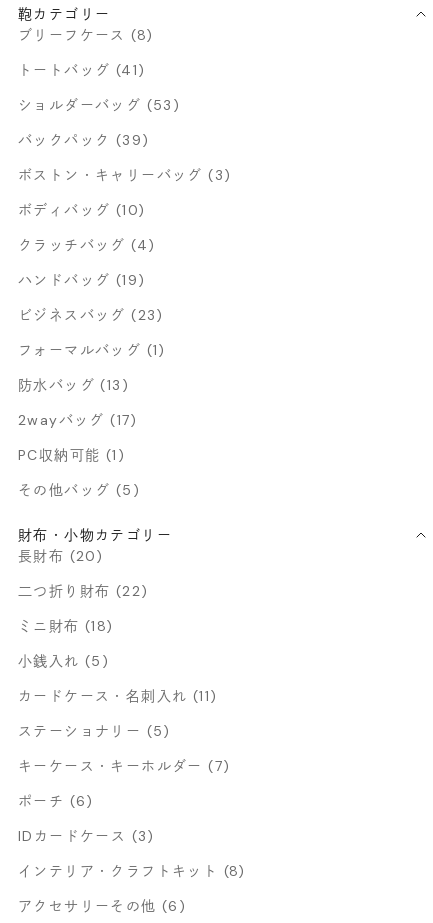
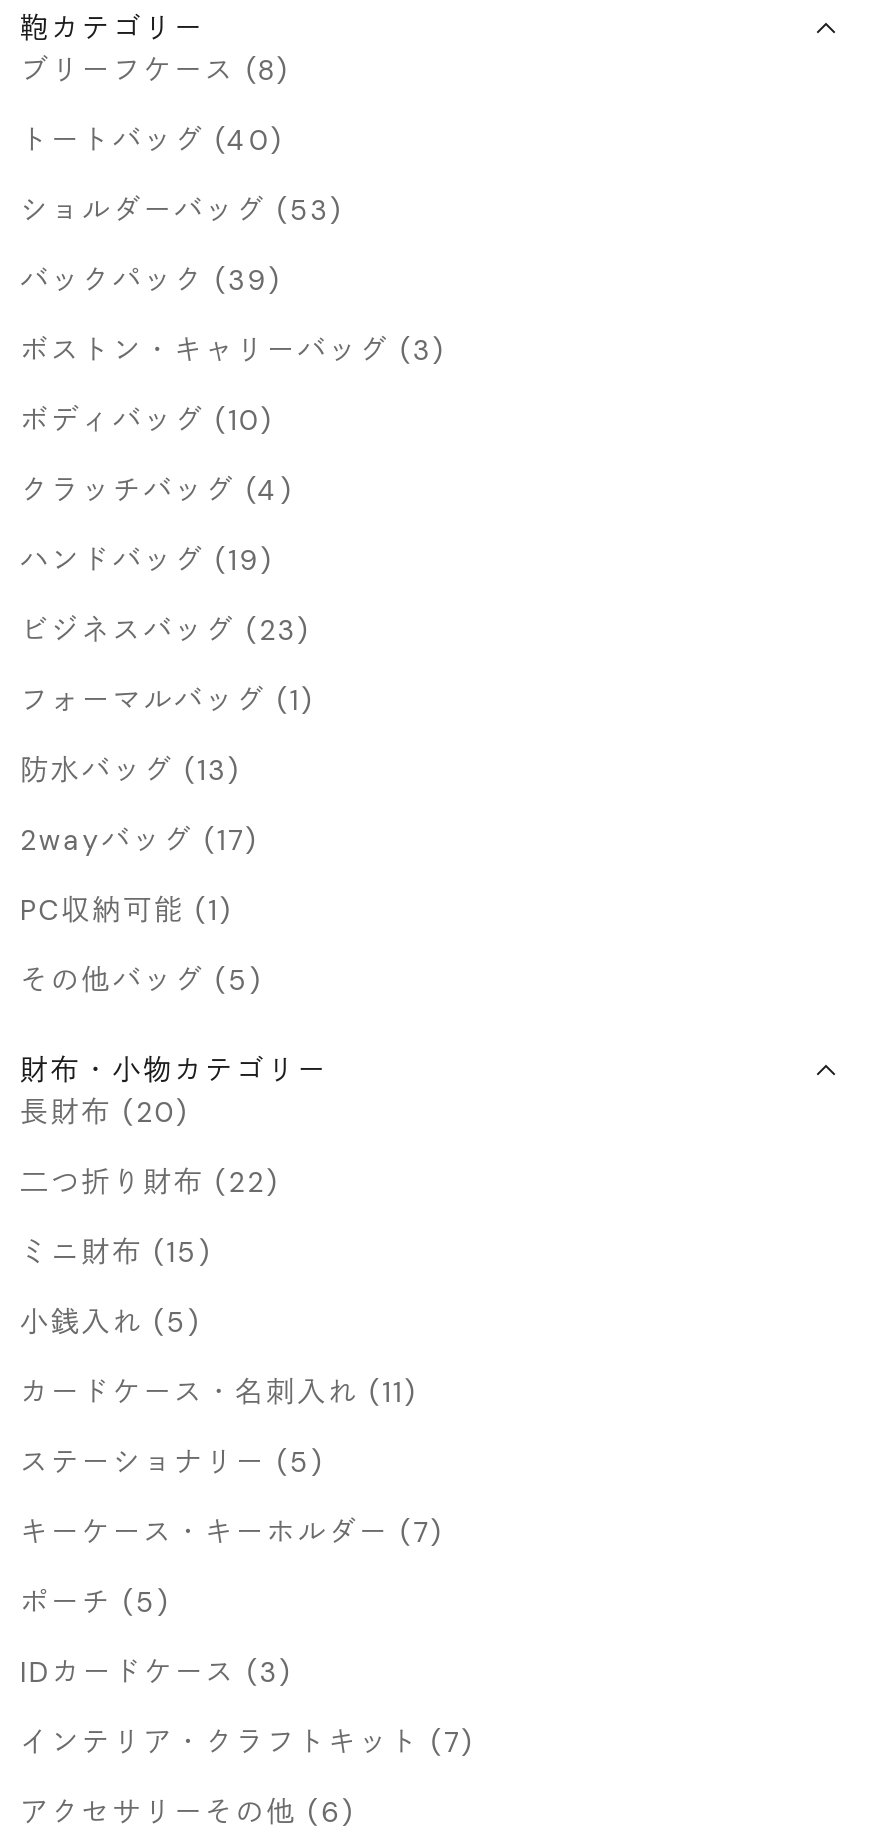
[18,61,145,79] トートバッグ (41) -> [20,121,285,157] トートバッグ (40)
[18,617,114,635] ミニ財布 (18) -> [20,1233,213,1269] ミニ財布 (15)
[18,792,94,810] ポーチ (6) -> [20,1583,172,1619] ポーチ (5)
[18,862,246,880] インテリア・クラフトキット (8) -> [20,1723,476,1759] インテリア・クラフトキット (7)

